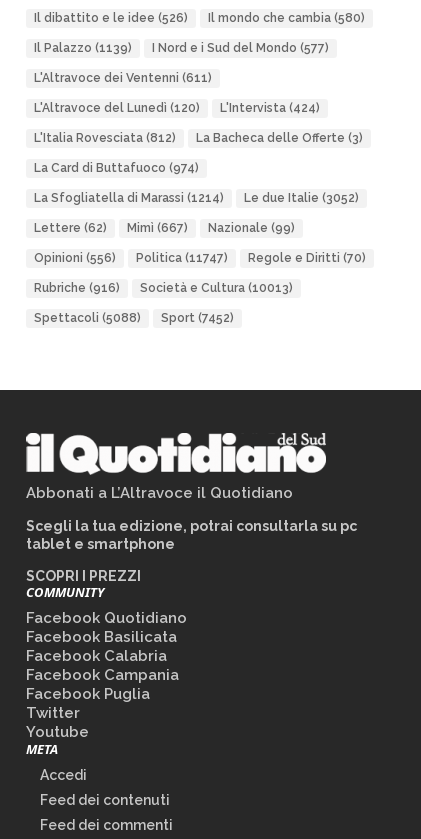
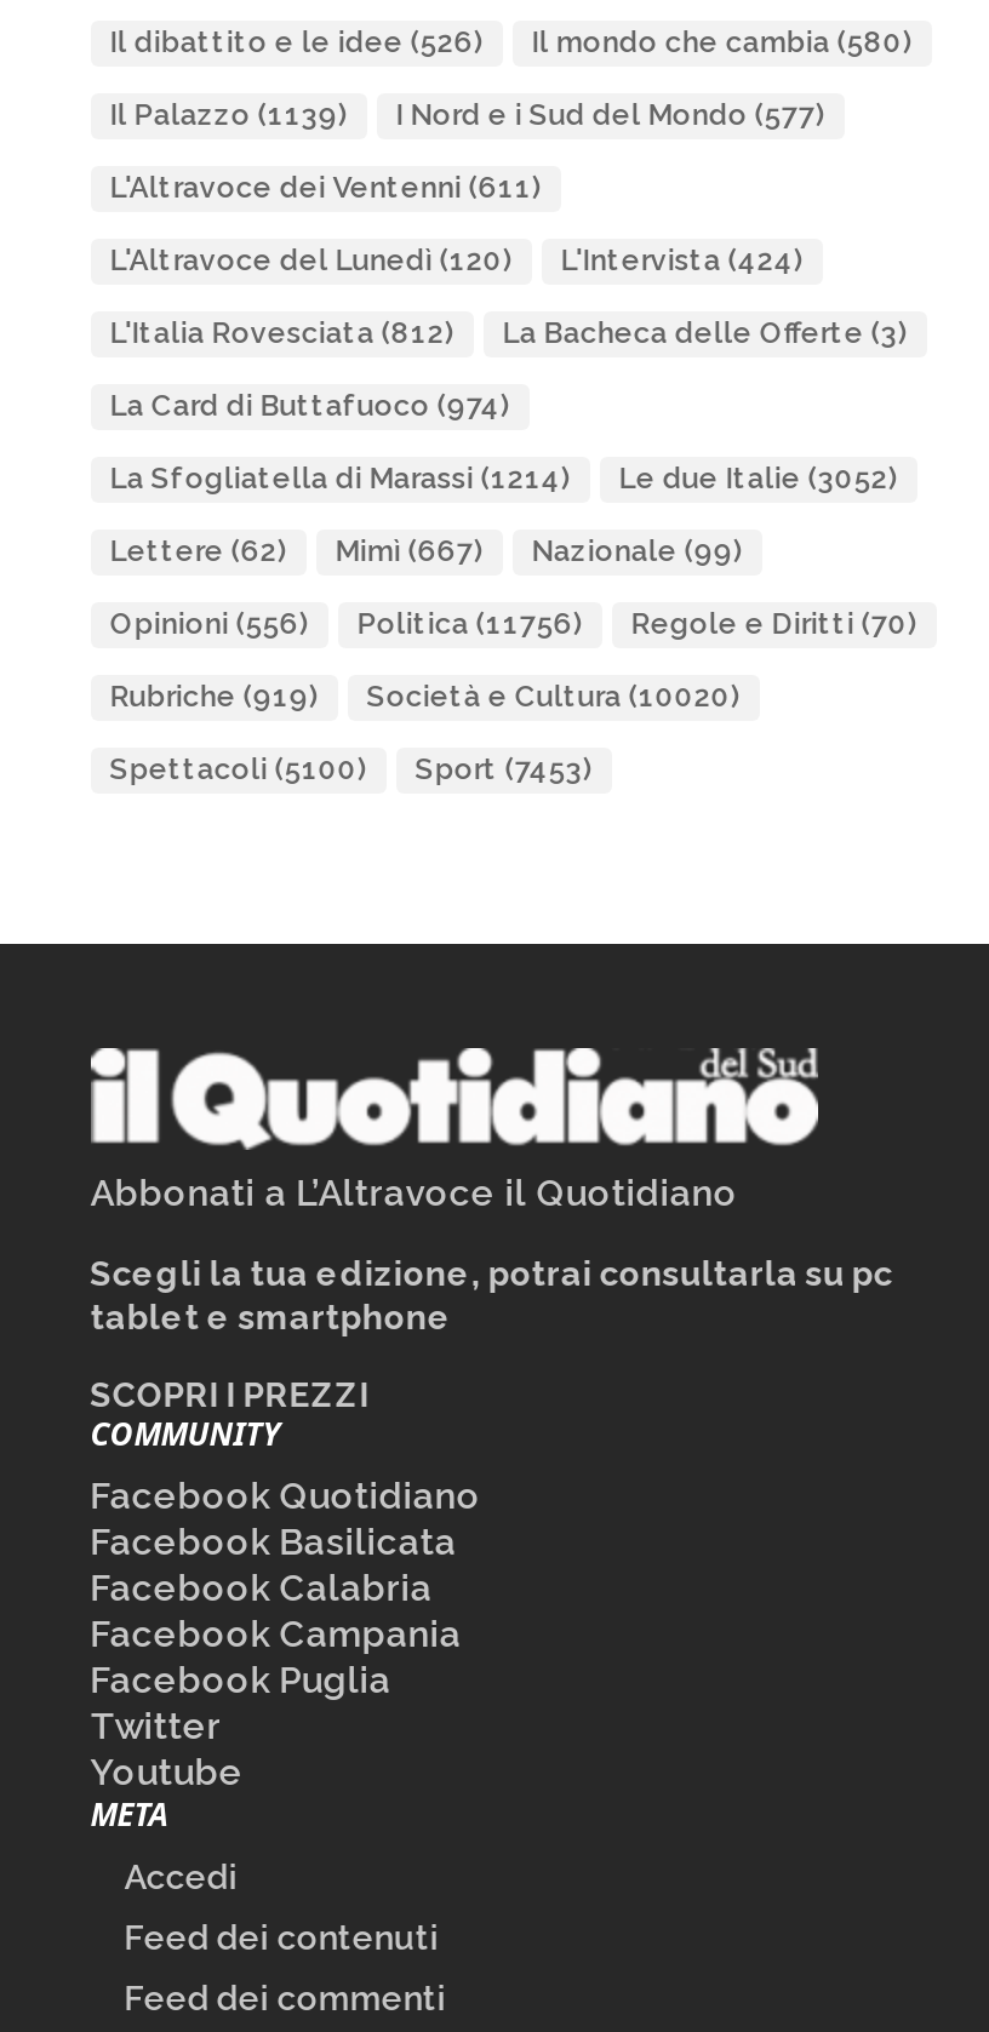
[34,251,366,265] Opinioni (556) Politica (11747) Regole e Diritti (70) -> [110,607,917,641] Opinioni (556) Politica (11756) Regole e Diritti (70)
[34,281,120,295] Rubriche (916) -> [110,680,318,714] Rubriche (919)
[140,281,293,295] Società e Cultura (10013) -> [367,680,740,714] Società e Cultura (10020)
[34,311,141,325] Spettacoli (5088) -> [110,752,367,786] Spettacoli (5100)
[161,311,234,325] Sport (7452) -> [415,752,592,786] Sport (7453)

